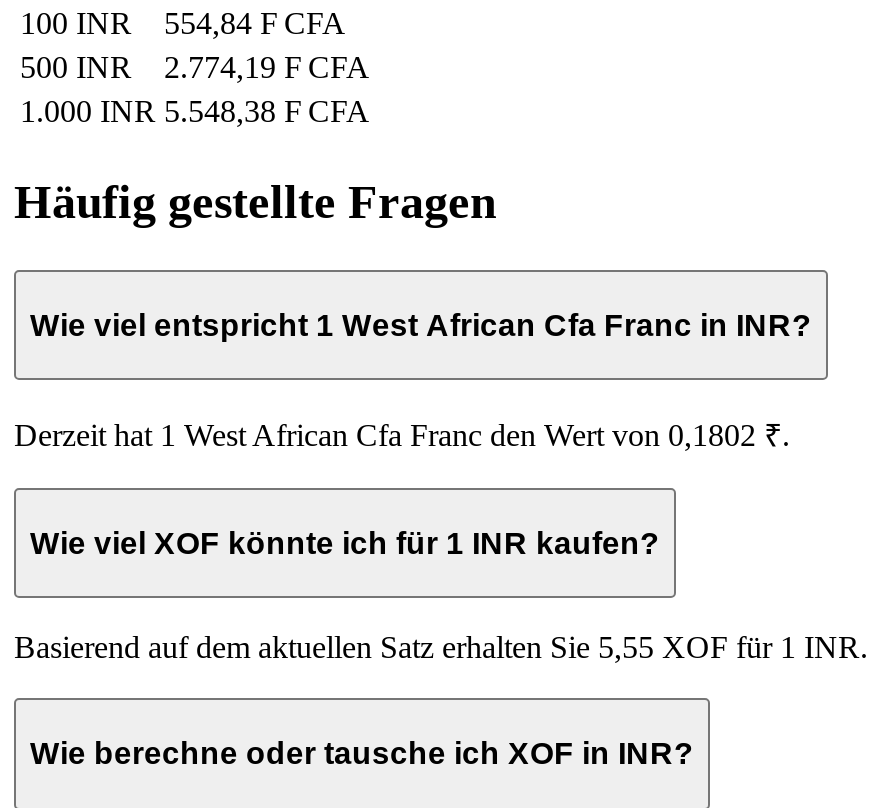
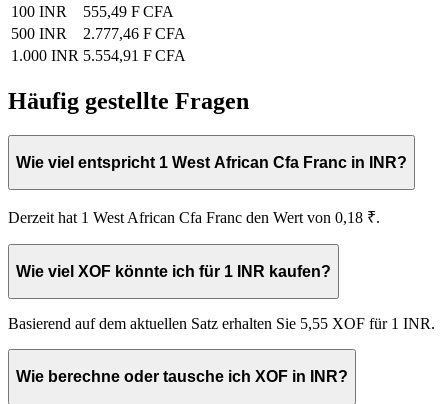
[20,6,346,40] 100 INR 554,84 F CFA -> [11,3,174,20] 100 INR 555,49 F CFA
[20,50,370,84] 500 INR 2.774,19 F CFA -> [11,25,186,42] 500 INR 2.777,46 F CFA
[20,94,370,128] 1.000 INR 5.548,38 F CFA -> [11,47,186,64] 1.000 INR 5.554,91 F CFA
[14,418,790,452] Derzeit hat 1 West African Cfa Franc den Wert von 0,1802 ₹. -> [8,209,380,226] Derzeit hat 1 West African Cfa Franc den Wert von 0,18 ₹.

